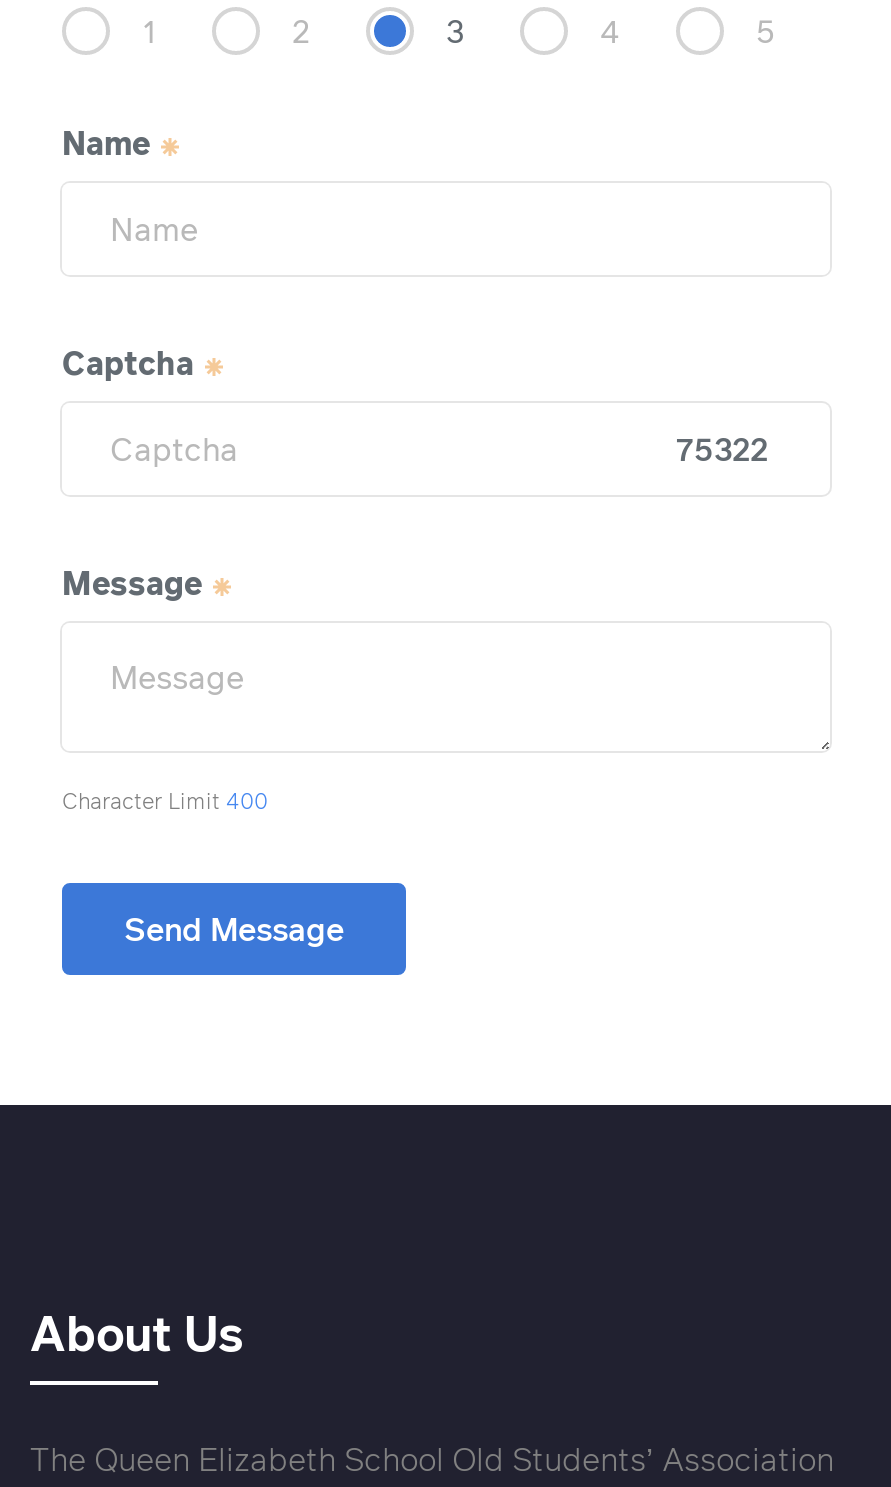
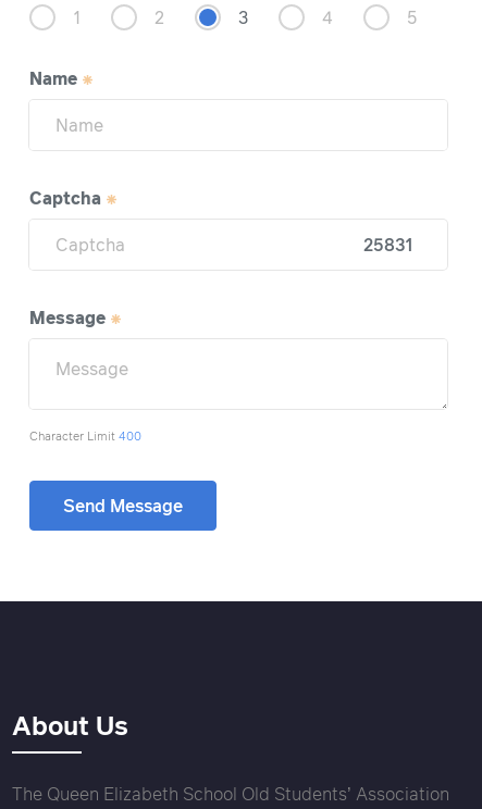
[676,428,768,472] 75322 -> [363,233,413,257] 25831

